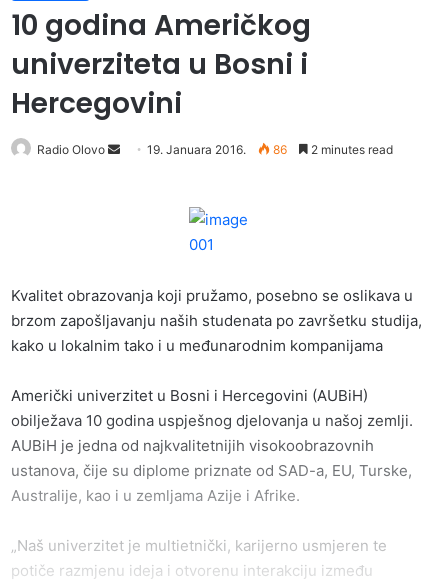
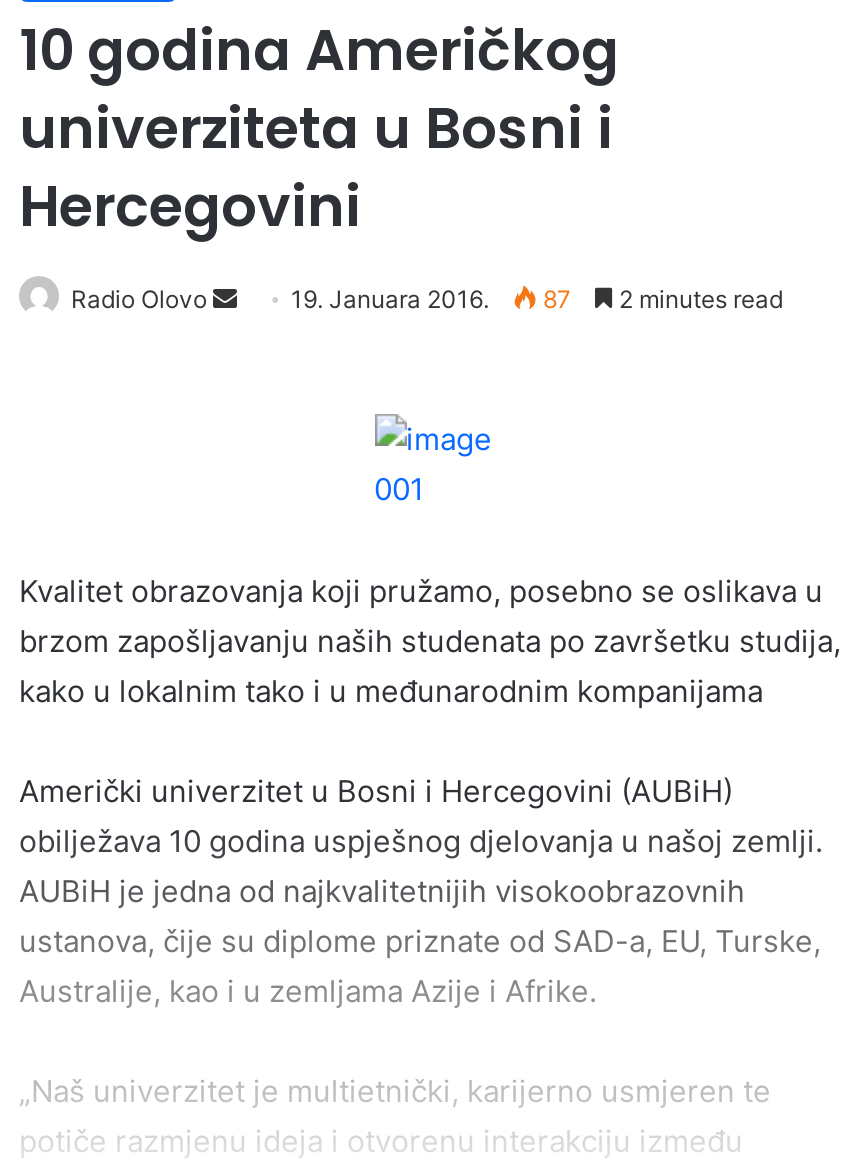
[270,142,287,157] 86 -> [537,283,571,313] 87

